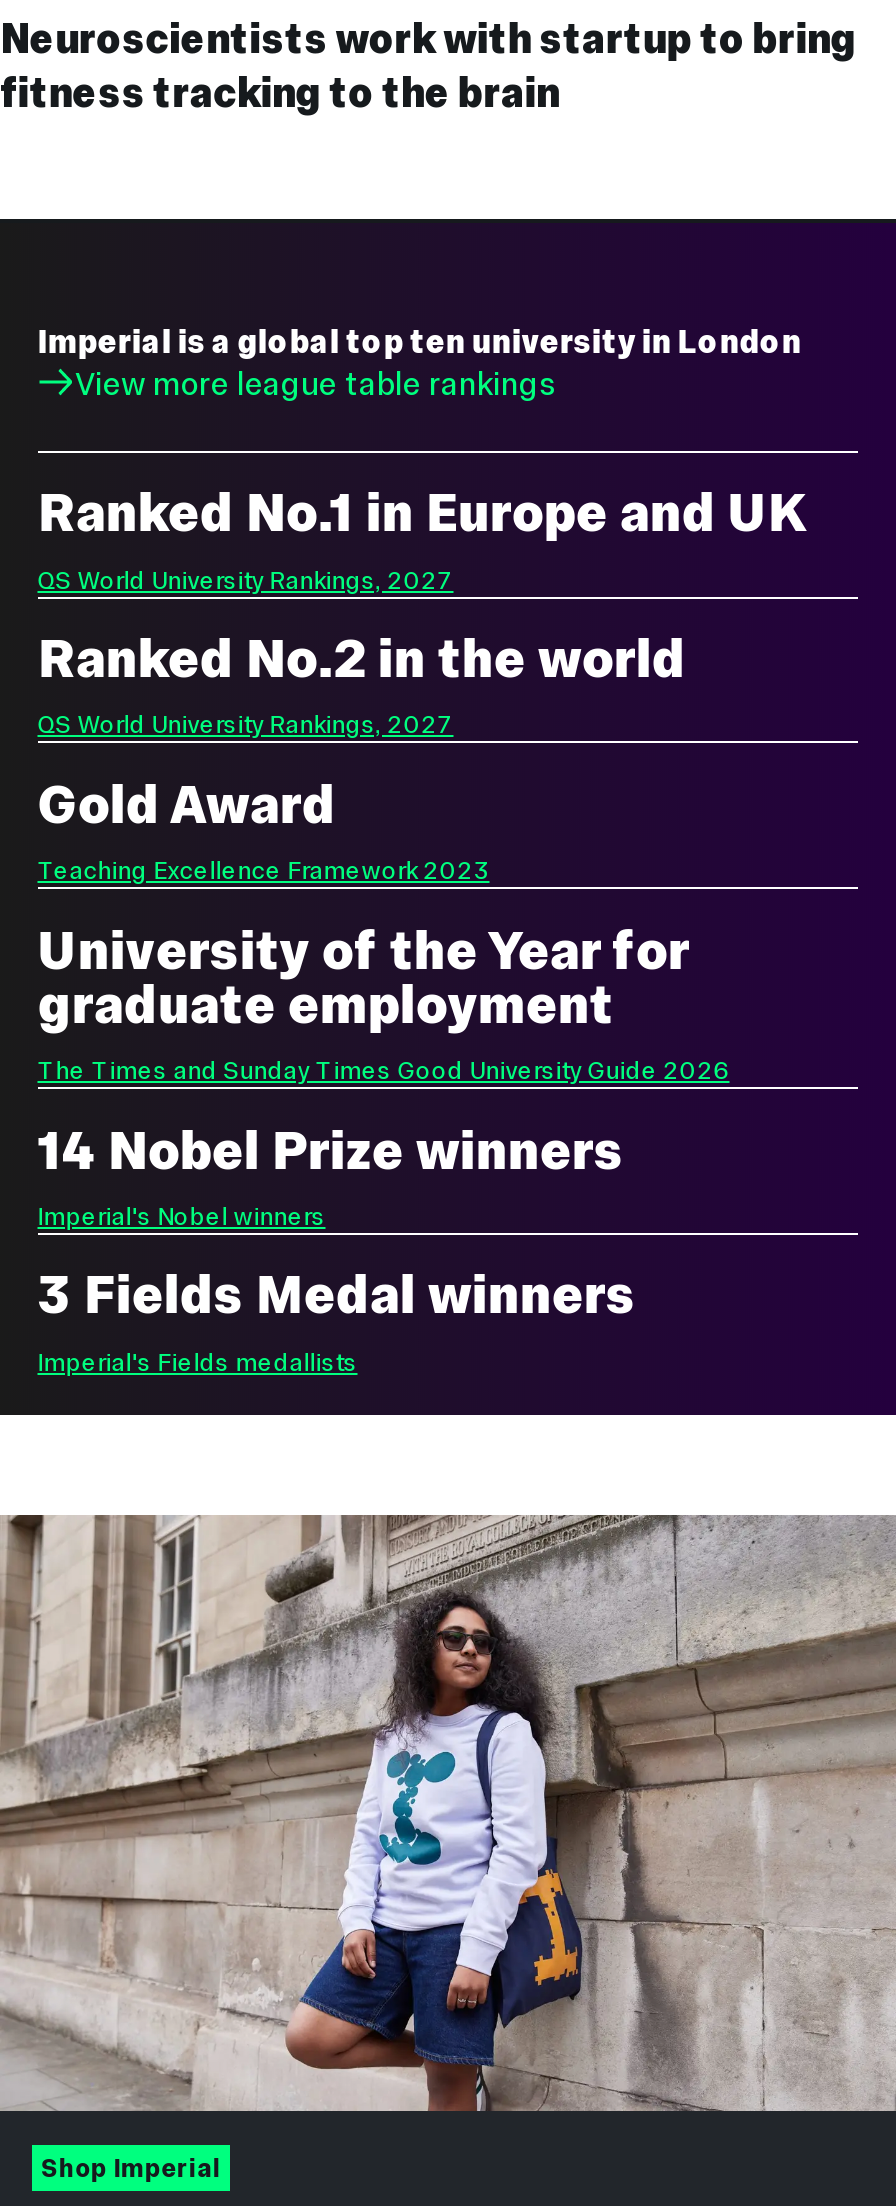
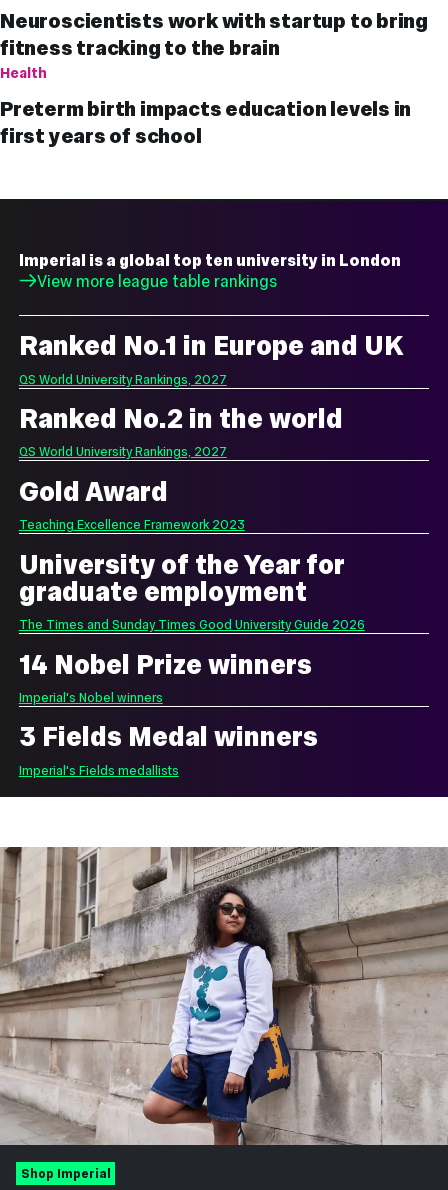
none -> [0,64,411,149] Health | Preterm birth impacts education levels in | first years of school

